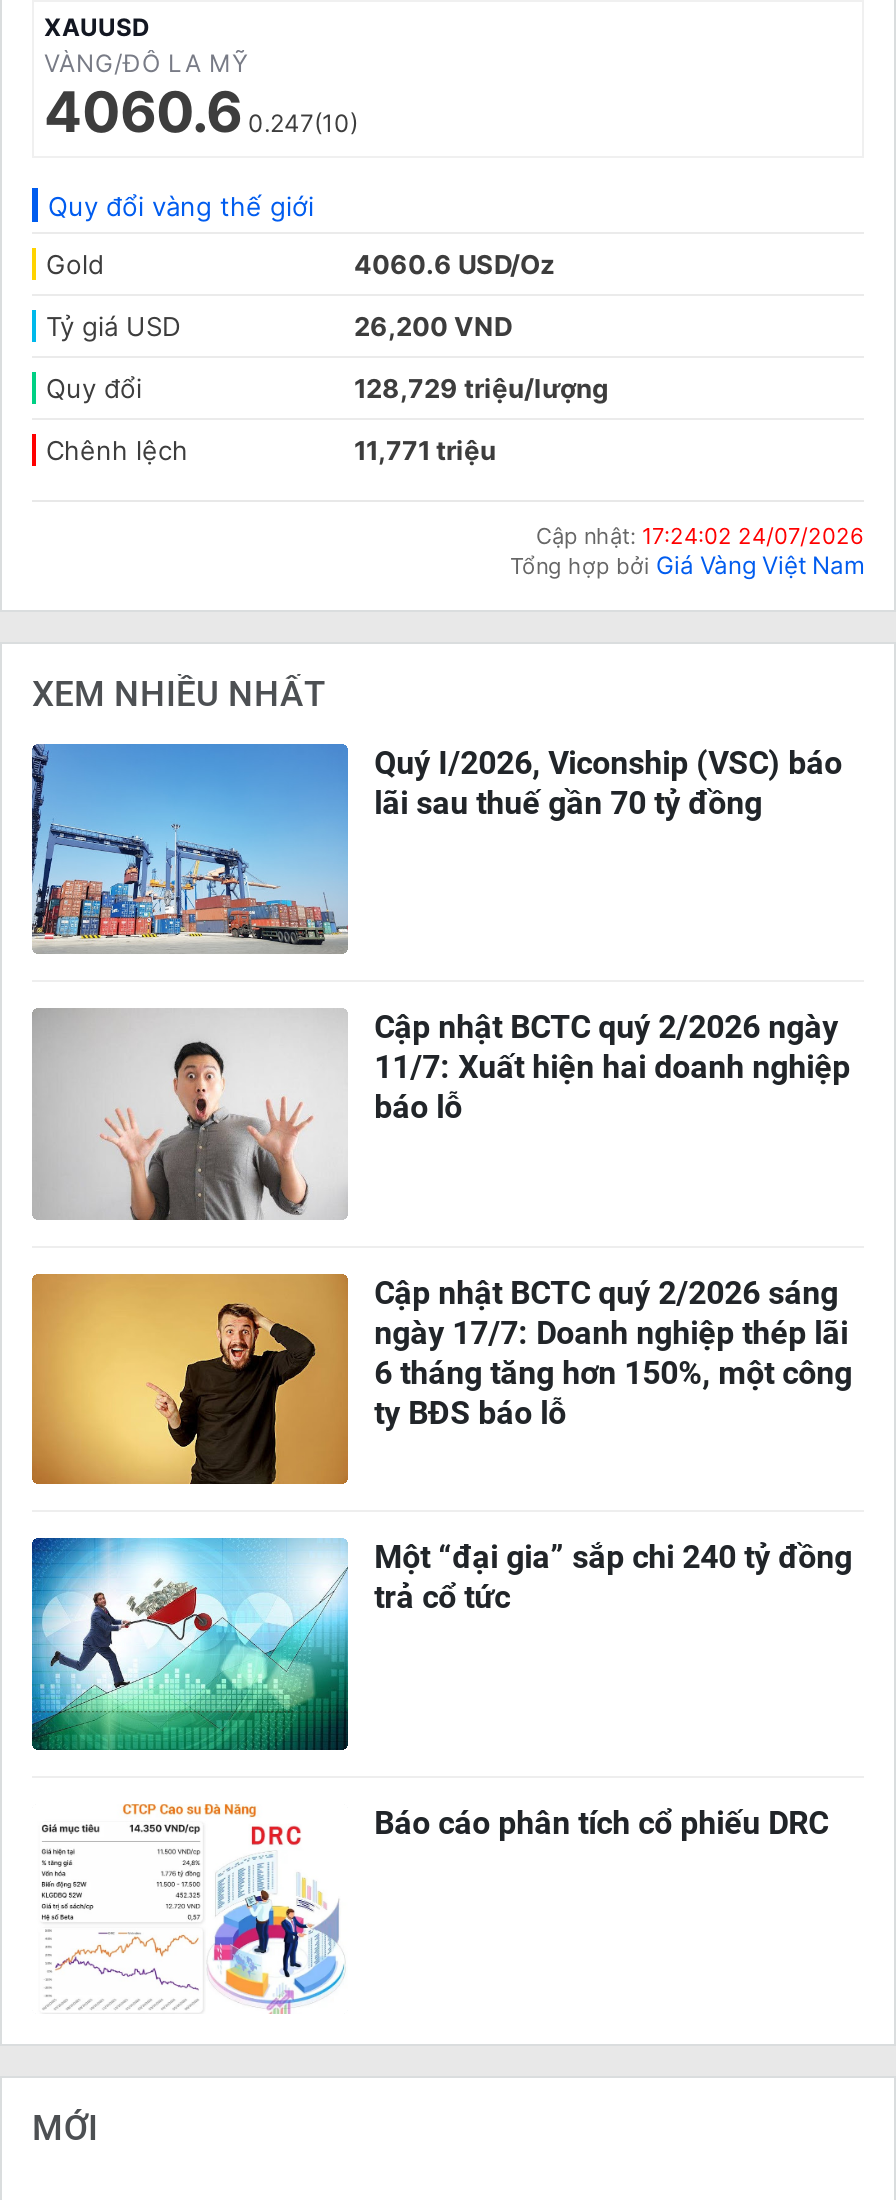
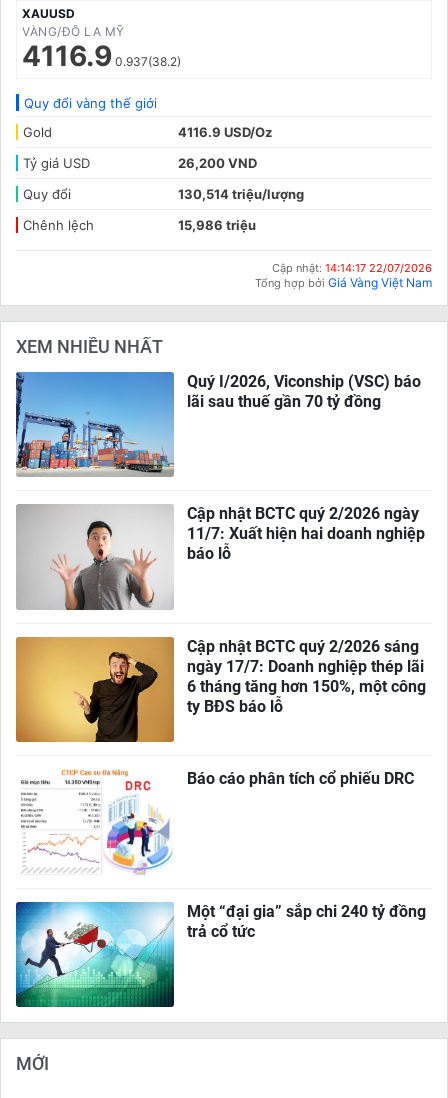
[44,78,358,146] 4060.6 0.247(10) -> [22,39,181,73] 4116.9 0.937(38.2)
[354,248,554,280] 4060.6 USD/Oz -> [178,124,272,140] 4116.9 USD/Oz
[354,372,608,404] 128,729 triệu/lượng -> [178,186,304,202] 130,514 triệu/lượng
[354,434,496,466] 11,771 triệu -> [178,217,256,233] 15,986 triệu
[536,522,864,550] Cập nhật: 17:24:02 24/07/2026 -> [272,261,432,275] Cập nhật: 14:14:17 22/07/2026
moved [30,1534,852,1752] -> [15,899,426,1008]: [image] | Một “đại gia” sắp chi 240 tỷ đồng | trả cổ tức
moved [32,1803,828,2014] -> [16,769,414,875]: [image] | Báo cáo phân tích cổ phiếu DRC

